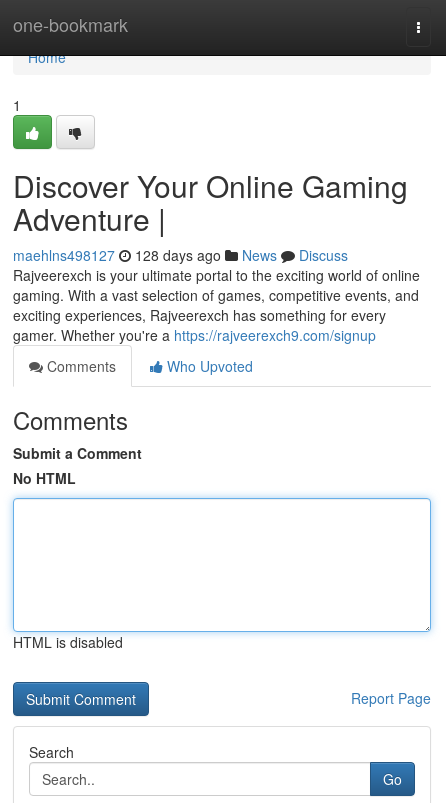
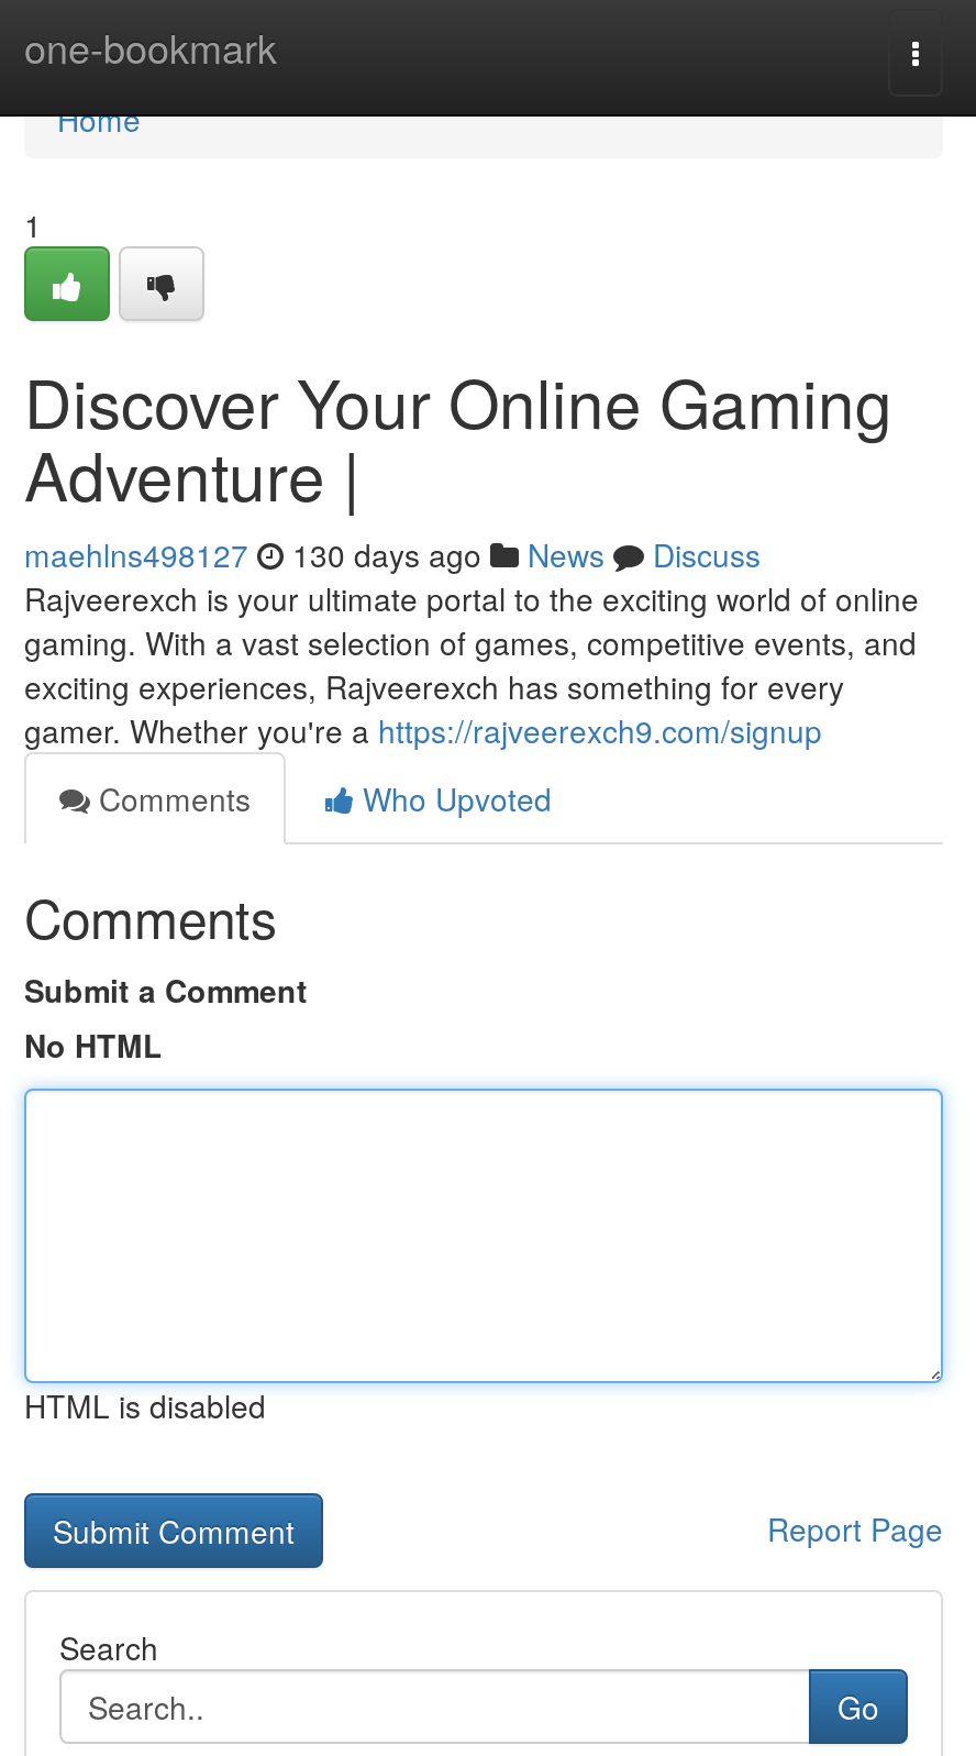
[13,245,348,265] maehlns498127 128 days ago News Discuss -> [24,532,761,576] maehlns498127 130 days ago News Discuss

